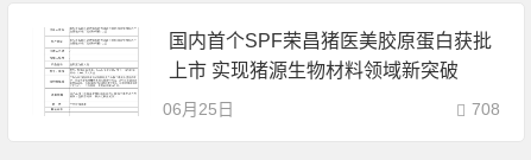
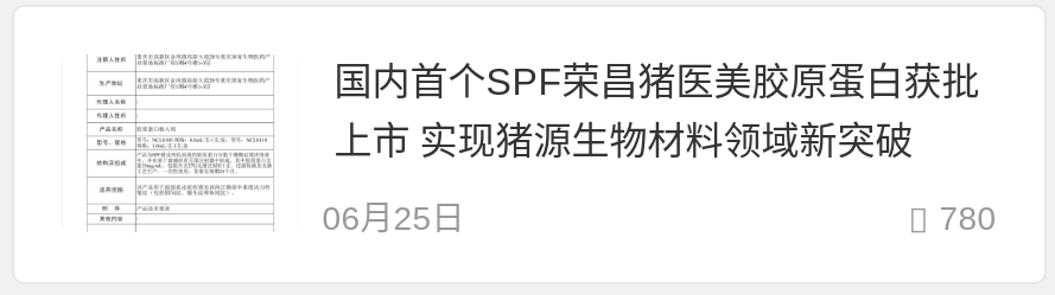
[471,100,500,119] 708 -> [939,199,996,237] 780

